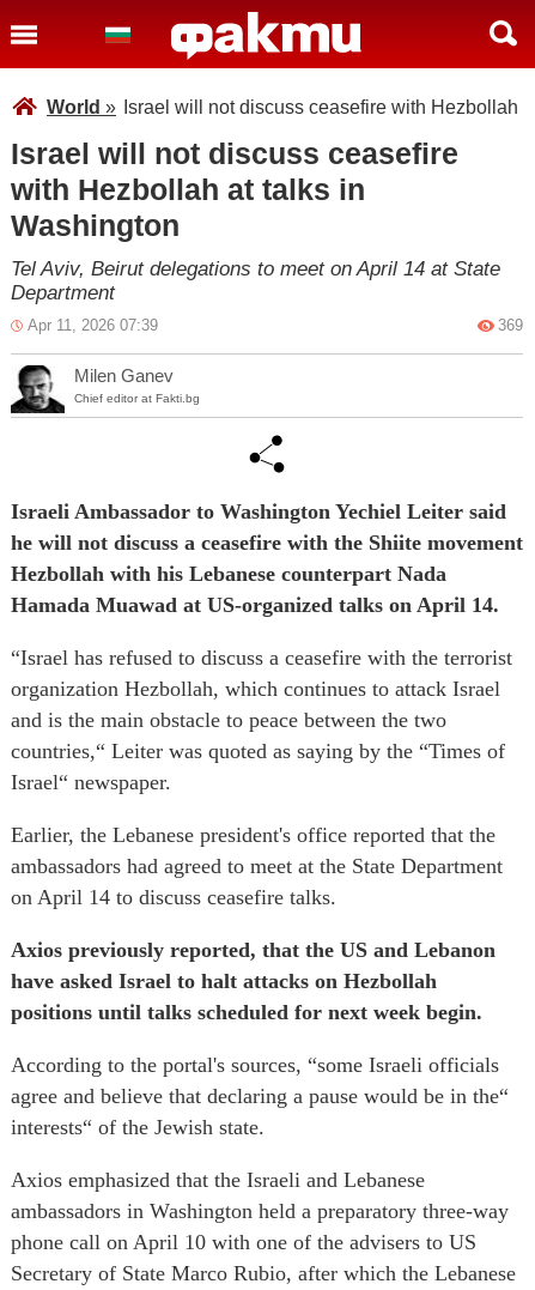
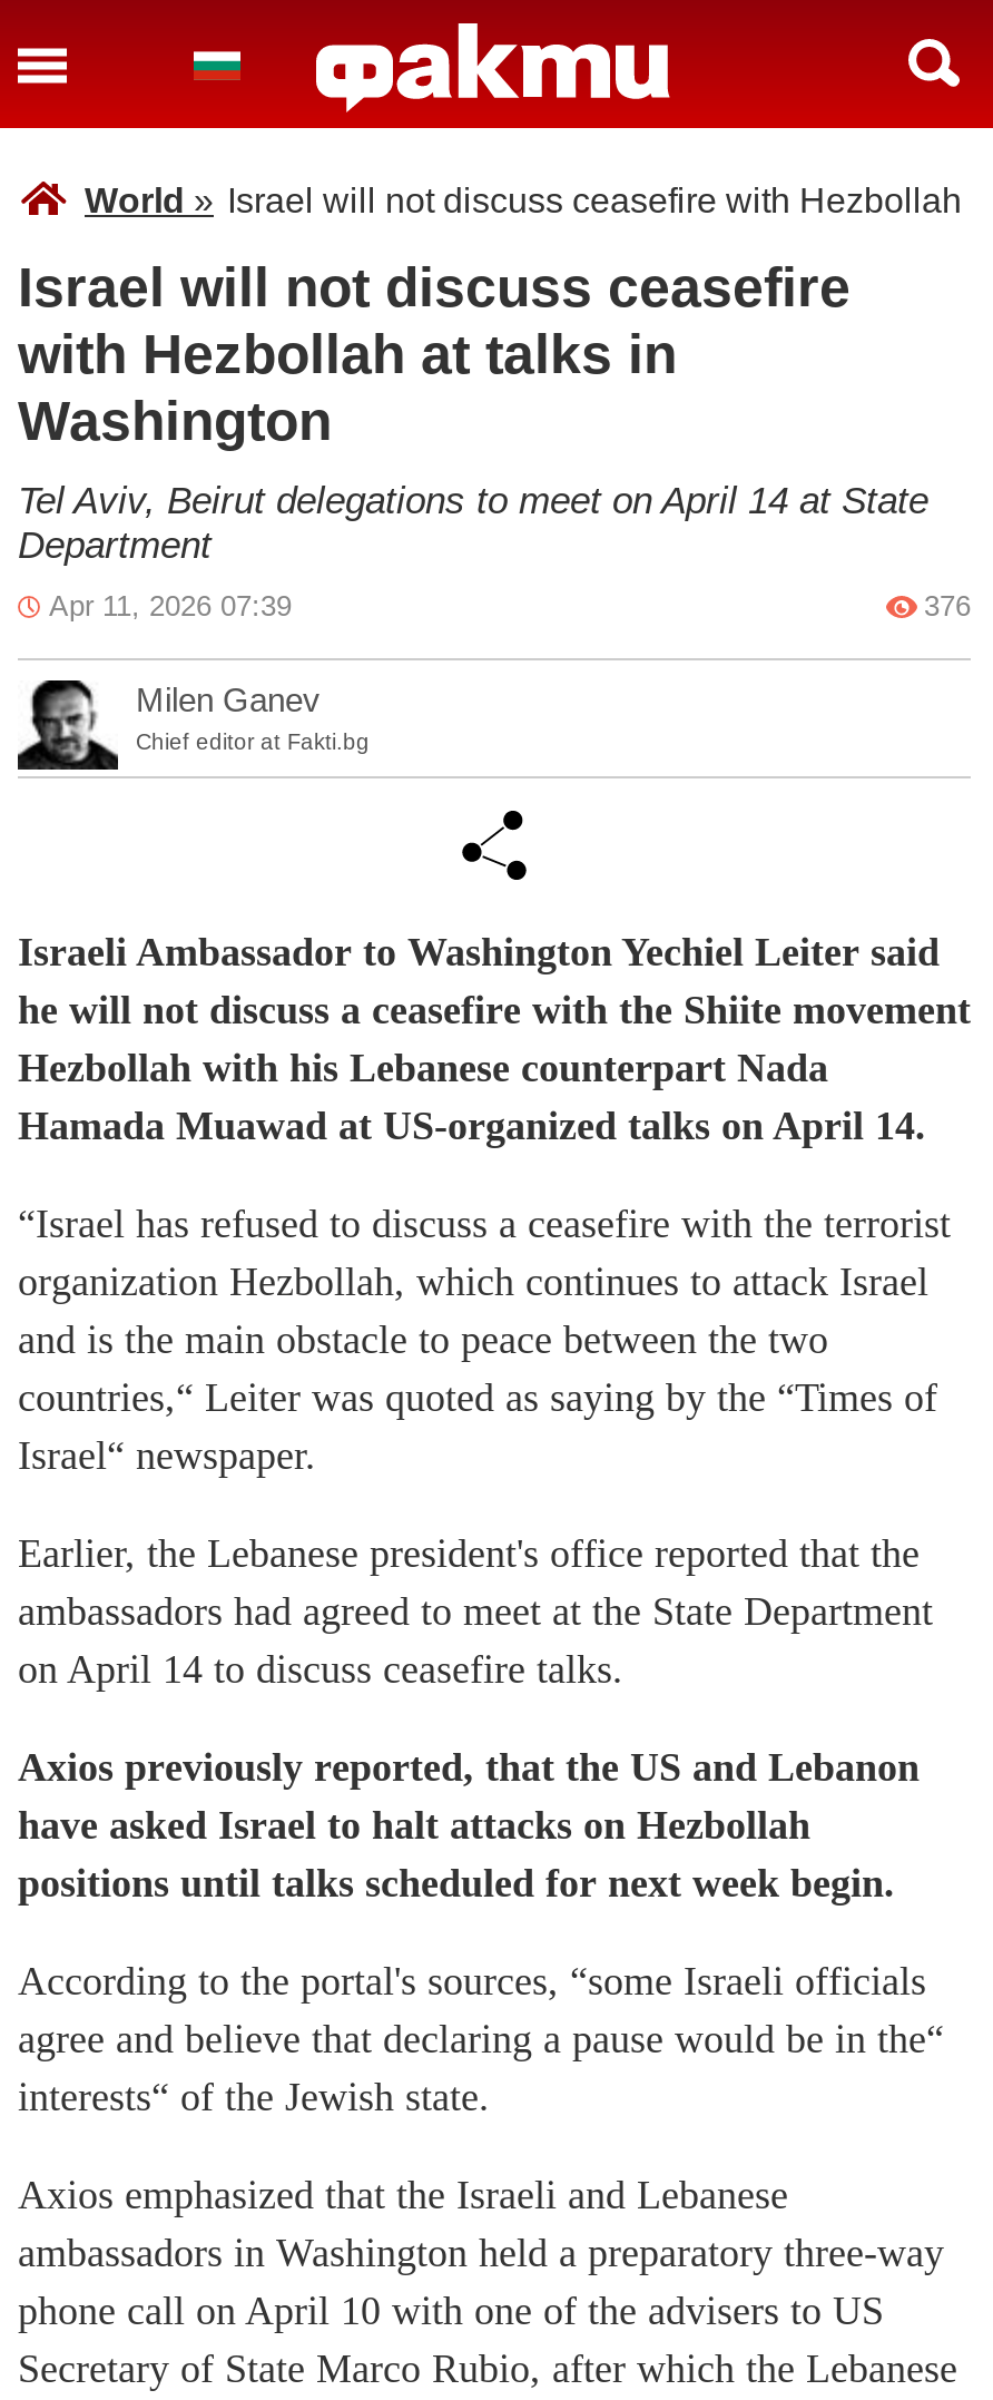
[498,316,523,334] 369 -> [924,589,971,623] 376

